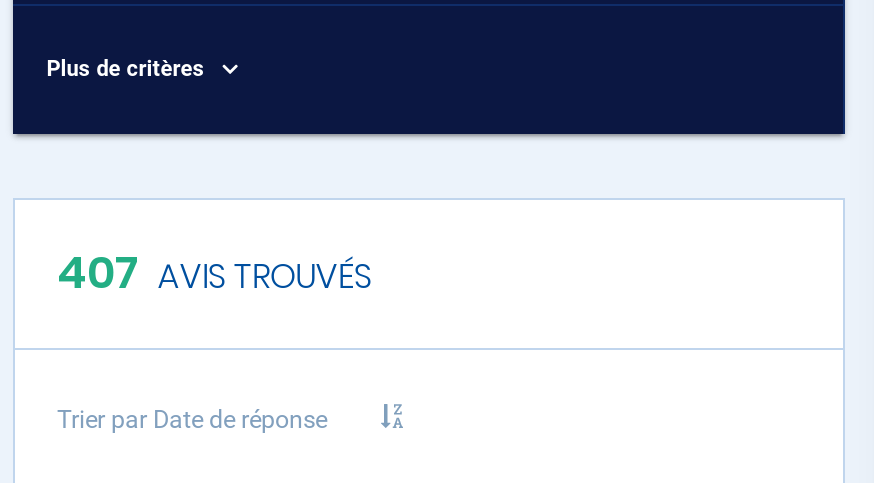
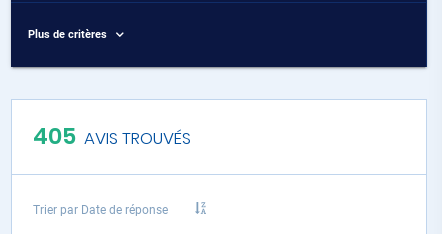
[57,239,371,303] 407 AVIS TROUVÉS -> [33,120,191,152] 405 AVIS TROUVÉS

